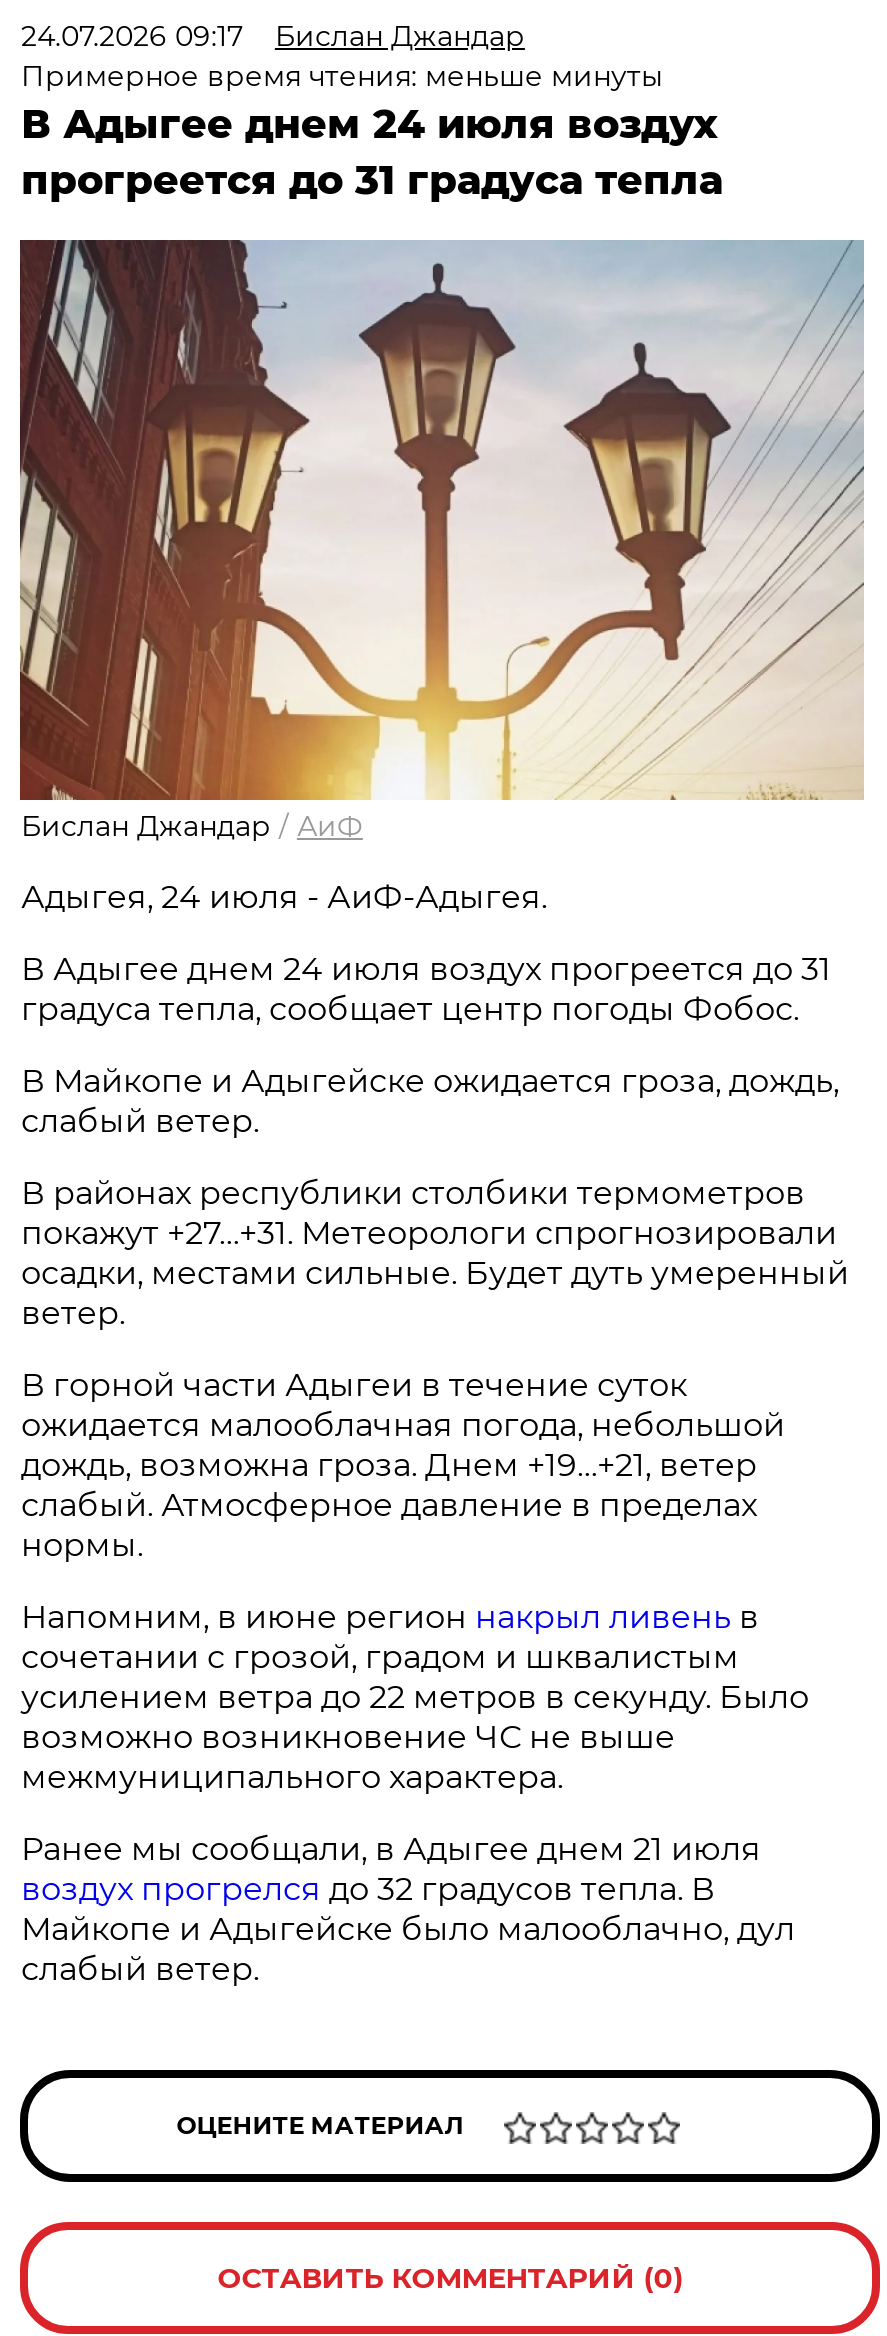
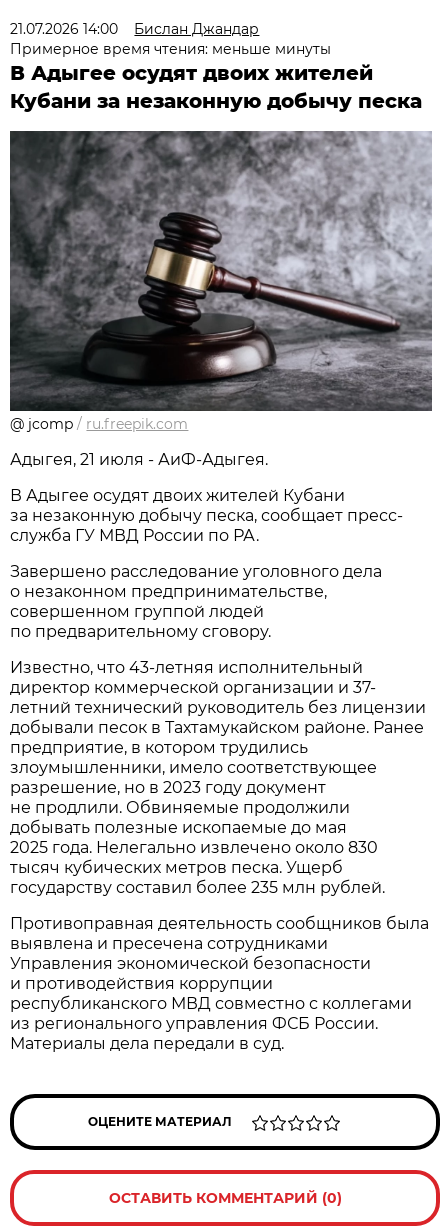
[21,18,525,54] 24.07.2026 09:17 Бислан Джандар -> [10,20,259,38] 21.07.2026 14:00 Бислан Джандар
[21,100,723,204] В Адыгее днем 24 июля воздух | прогреется до 31 градуса тепла -> [10,61,422,113] В Адыгее осудят двоих жителей | Кубани за незаконную добычу песка
[18,240,864,1988] [image] | Бислан Джандар / АиФ | Адыгея, 24 июля - АиФ-Адыгея. | В Адыгее днем 24 июля воздух прогреется до 31 | градуса тепла, сообщает центр погоды Фобос. | В Майкопе и Адыгейске ожидается гроза, дождь, | слабый ветер. | В районах республики столбики термометров | покажут +27…+31. Метеорологи спрогнозировали | осадки, местами сильные. Будет дуть умеренный | ветер. | В горной части Адыгеи в течение суток | ожидается малооблачная погода, небольшой | дождь, возможна гроза. Днем +19…+21, ветер | слабый. Атмосферное давление в пределах | нормы. | Напомним, в июне регион накрыл ливень в | сочетании с грозой, градом и шквалистым | усилением ветра до 22 метров в секунду. Было | возможно возникновение ЧС не выше | межмуниципального характера. | Ранее мы сообщали, в Адыгее днем 21 июля | воздух прогрелся до 32 градусов тепла. В | Майкопе и Адыгейске было малооблачно, дул | слабый ветер. -> [9,132,433,1053] [image] | @ jcomp / ru.freepik.com | Адыгея, 21 июля - АиФ-Адыгея. | В Адыгее осудят двоих жителей Кубани | за незаконную добычу песка, сообщает пресс- | служба ГУ МВД России по РА. | Завершено расследование уголовного дела | о незаконном предпринимательстве, | совершенном группой людей | по предварительному сговору. | Известно, что 43-летняя исполнительный | директор коммерческой организации и 37- | летний технический руководитель без лицензии | добывали песок в Тахтамукайском районе. Ранее | предприятие, в котором трудились | злоумышленники, имело соответствующее | разрешение, но в 2023 году документ | не продлили. Обвиняемые продолжили | добывать полезные ископаемые до мая | 2025 года. Нелегально извлечено около 830 | тысяч кубических метров песка. Ущерб | государству составил более 235 млн рублей. | Противоправная деятельность сообщников была | выявлена и пресечена сотрудниками | Управления экономической безопасности | и противодействия коррупции | республиканского МВД совместно с коллегами | из регионального управления ФСБ России. | Материалы дела передали в суд.

